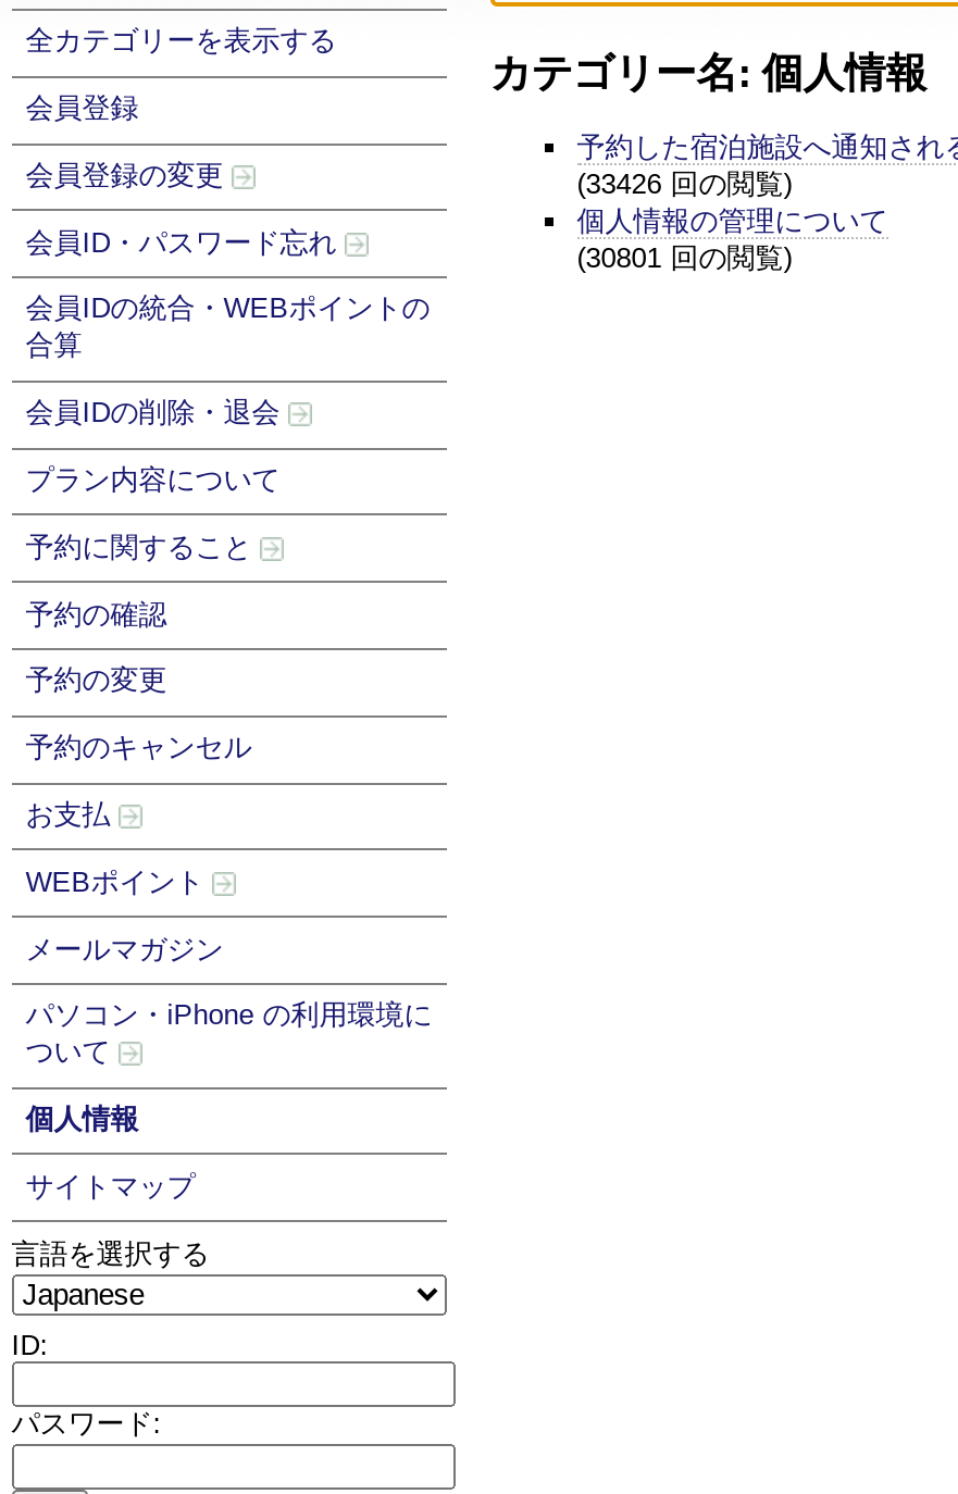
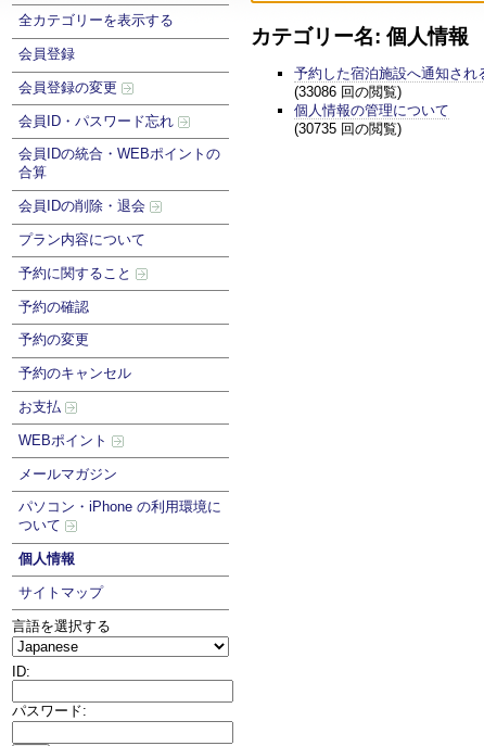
[577,167,792,200] (33426 回の閲覧) -> [294,84,401,100] (33086 回の閲覧)
[577,241,792,274] (30801 回の閲覧) -> [294,120,401,137] (30735 回の閲覧)

